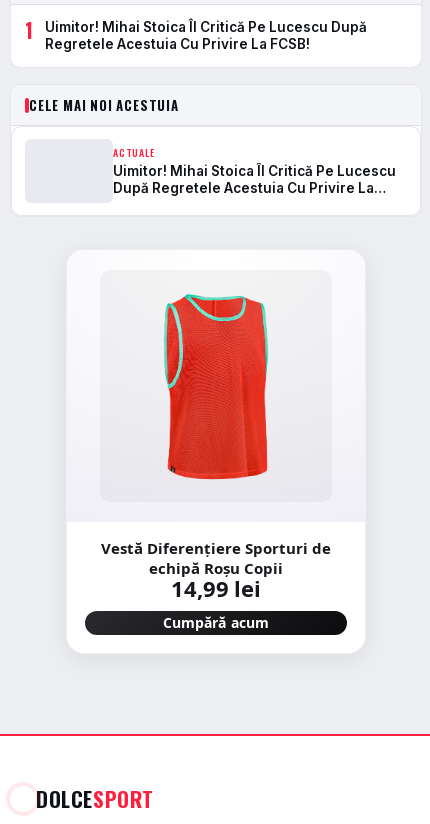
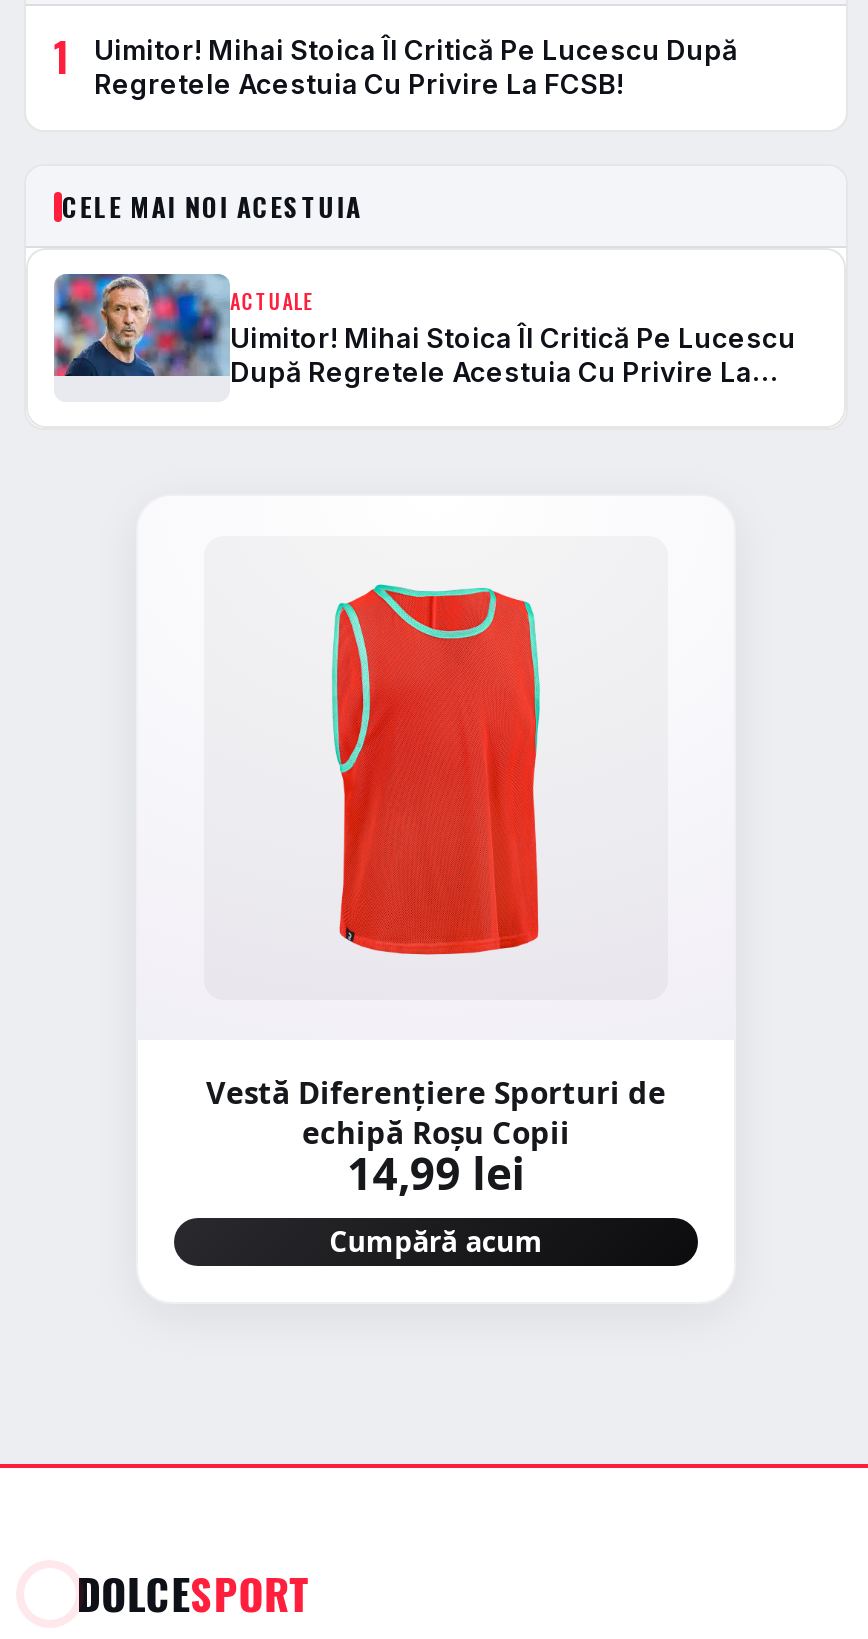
none -> [52,272,228,378] [image]

